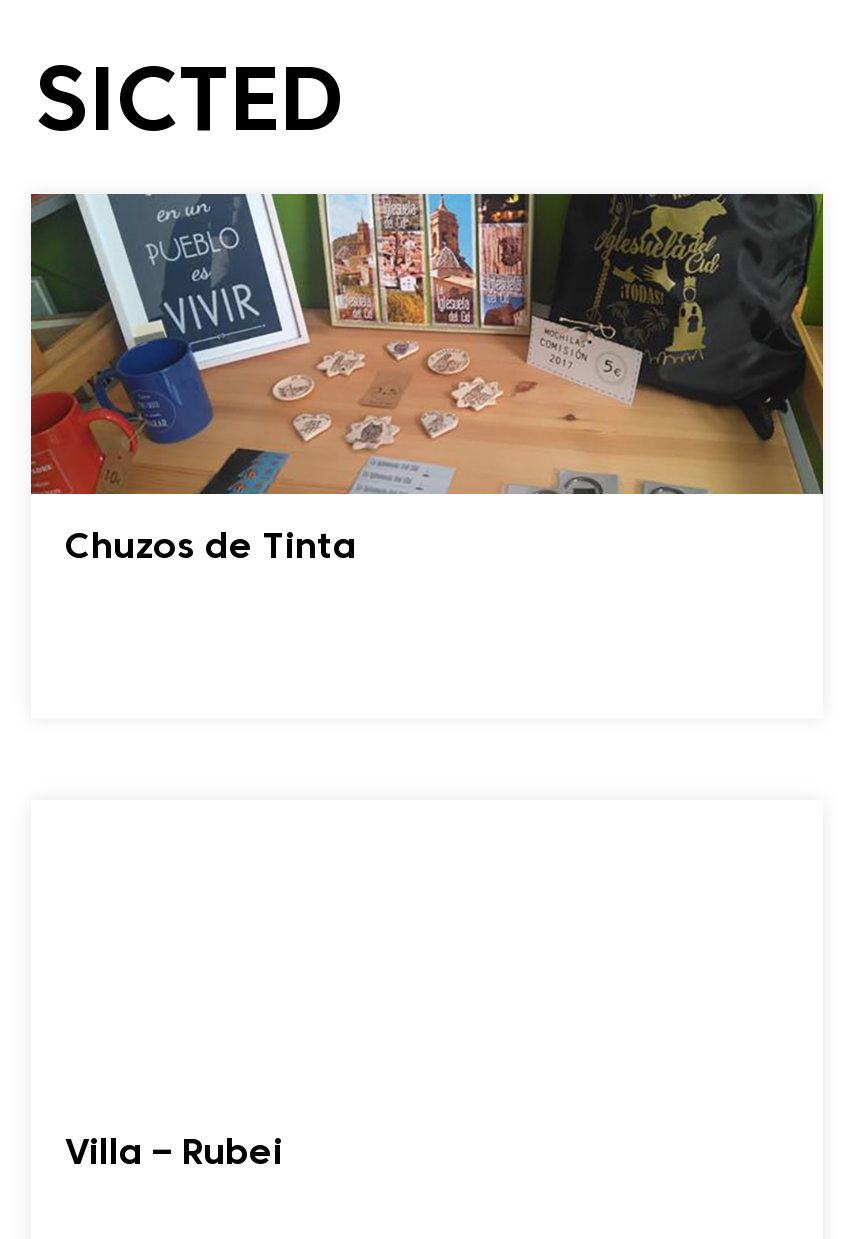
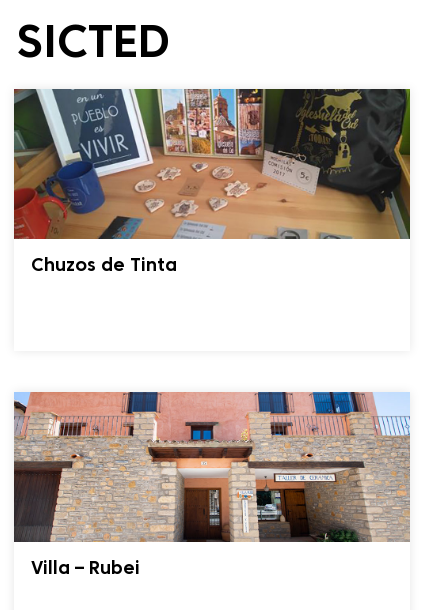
none -> [13,391,411,543] [image]

